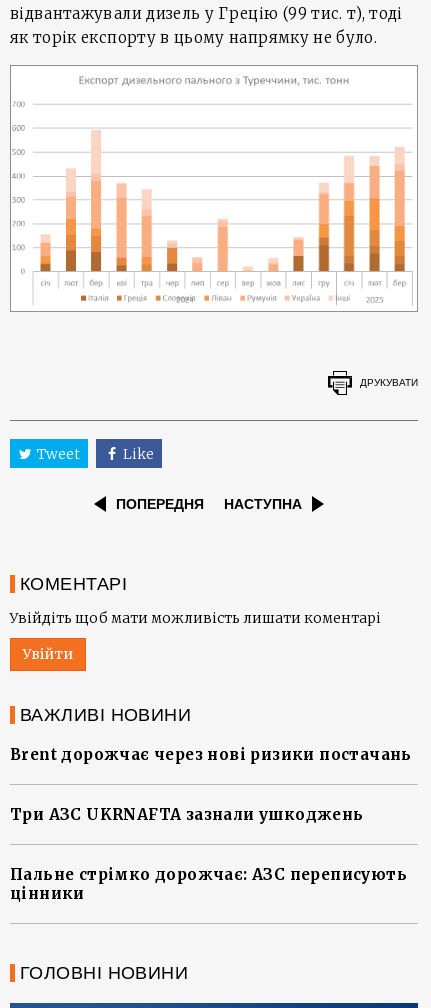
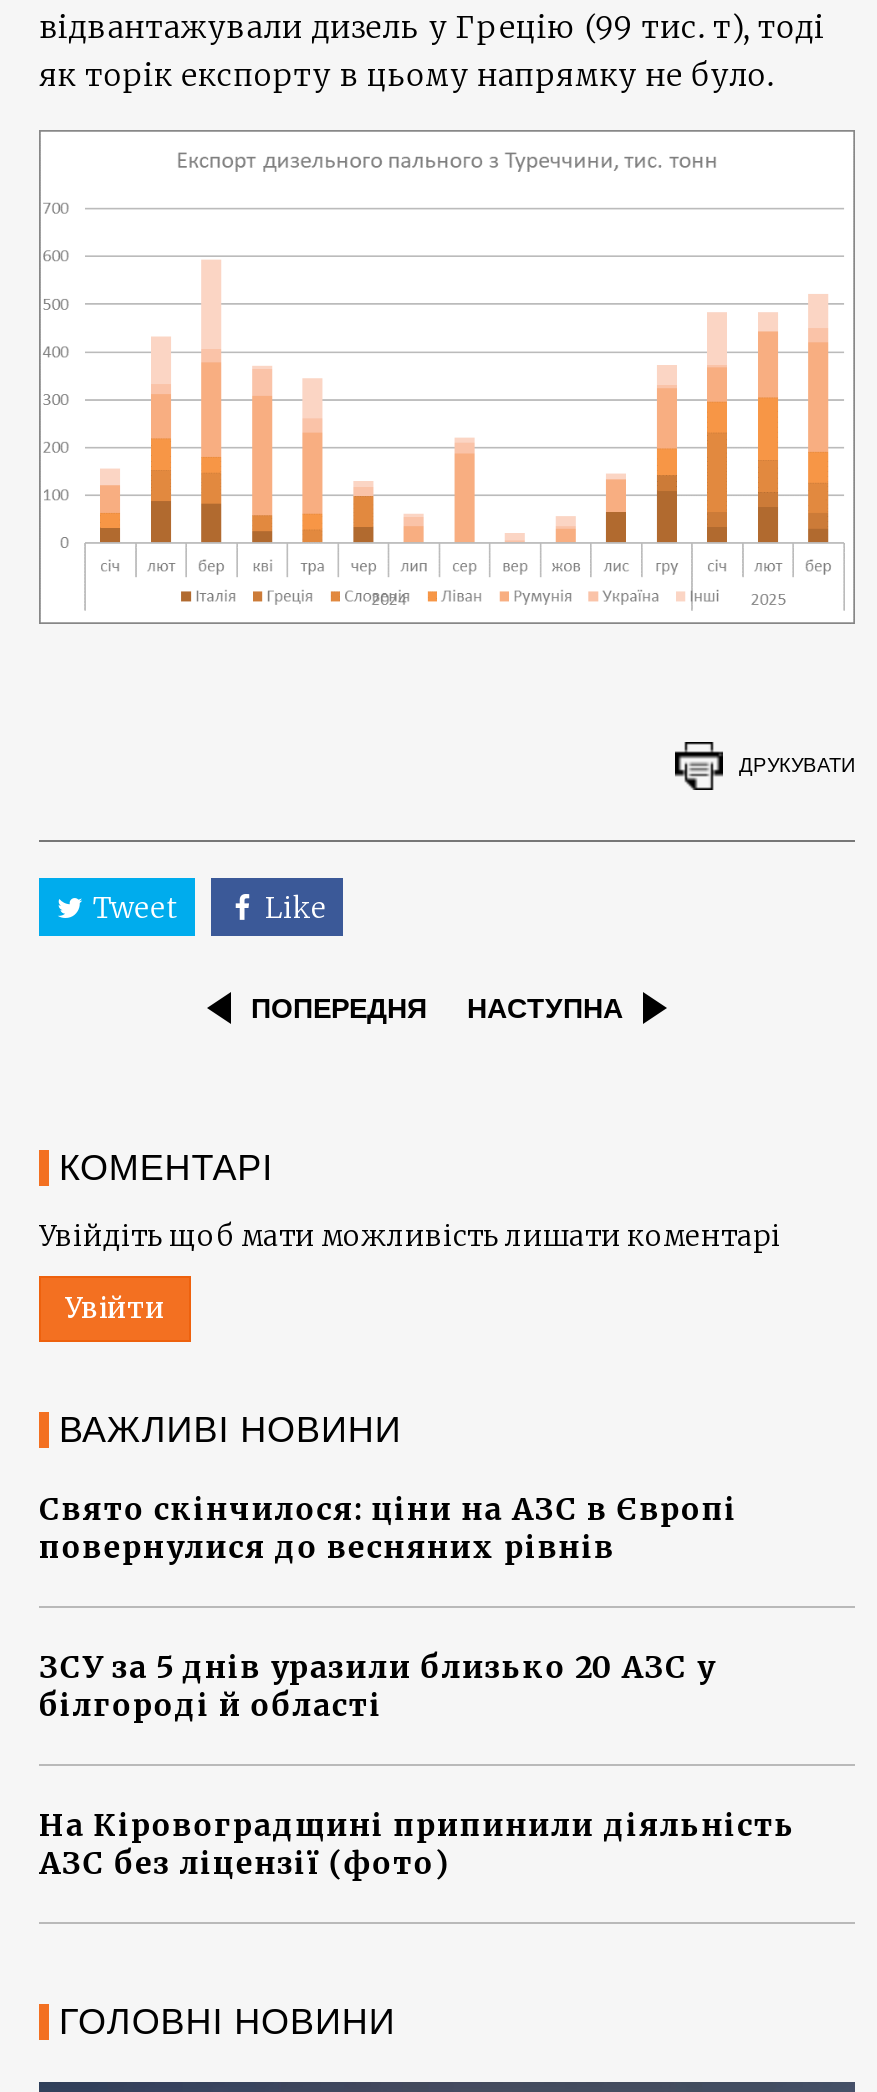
[10,745,412,764] Brent дорожчає через нові ризики постачань -> [39,1490,737,1566] Свято скінчилося: ціни на АЗС в Європі | повернулися до весняних рівнів
[10,805,364,824] Три АЗС UKRNAFTA зазнали ушкоджень -> [39,1648,715,1724] ЗСУ за 5 днів уразили близько 20 АЗС у | білгороді й області
[10,865,407,903] Пальне стрімко дорожчає: АЗС переписують | цінники -> [39,1806,795,1882] На Кіровоградщині припинили діяльність | АЗС без ліцензії (фото)

